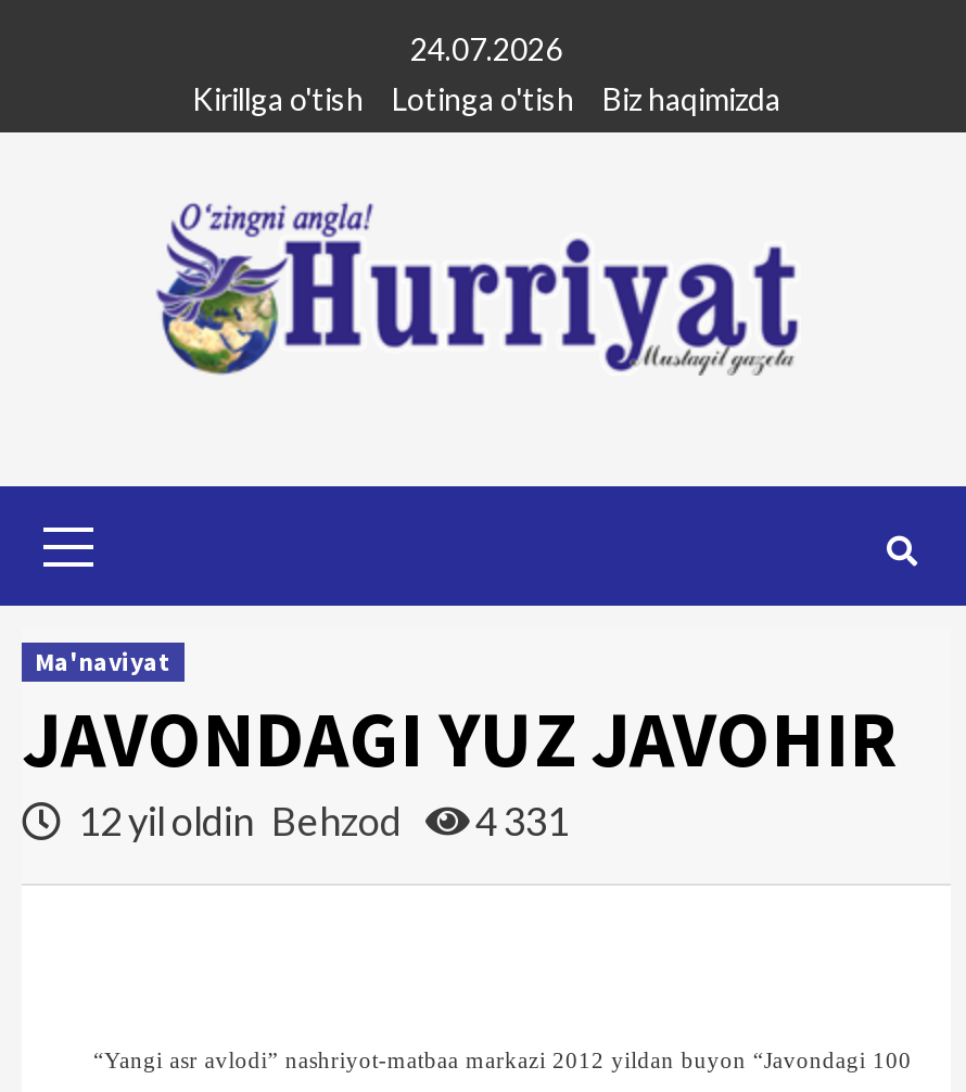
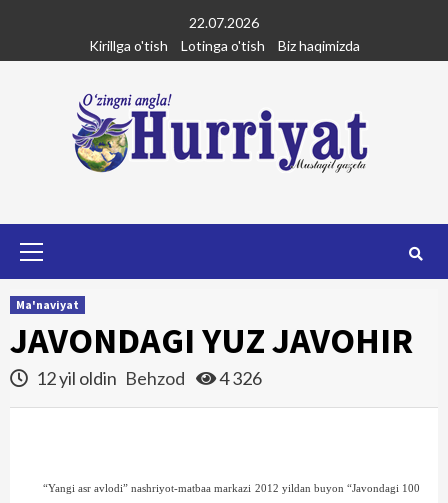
[410,30,562,67] 24.07.2026 -> [189,14,259,31] 22.07.2026
[72,797,569,845] 12 yil oldin Behzod 4 331 -> [33,367,262,389] 12 yil oldin Behzod 4 326

